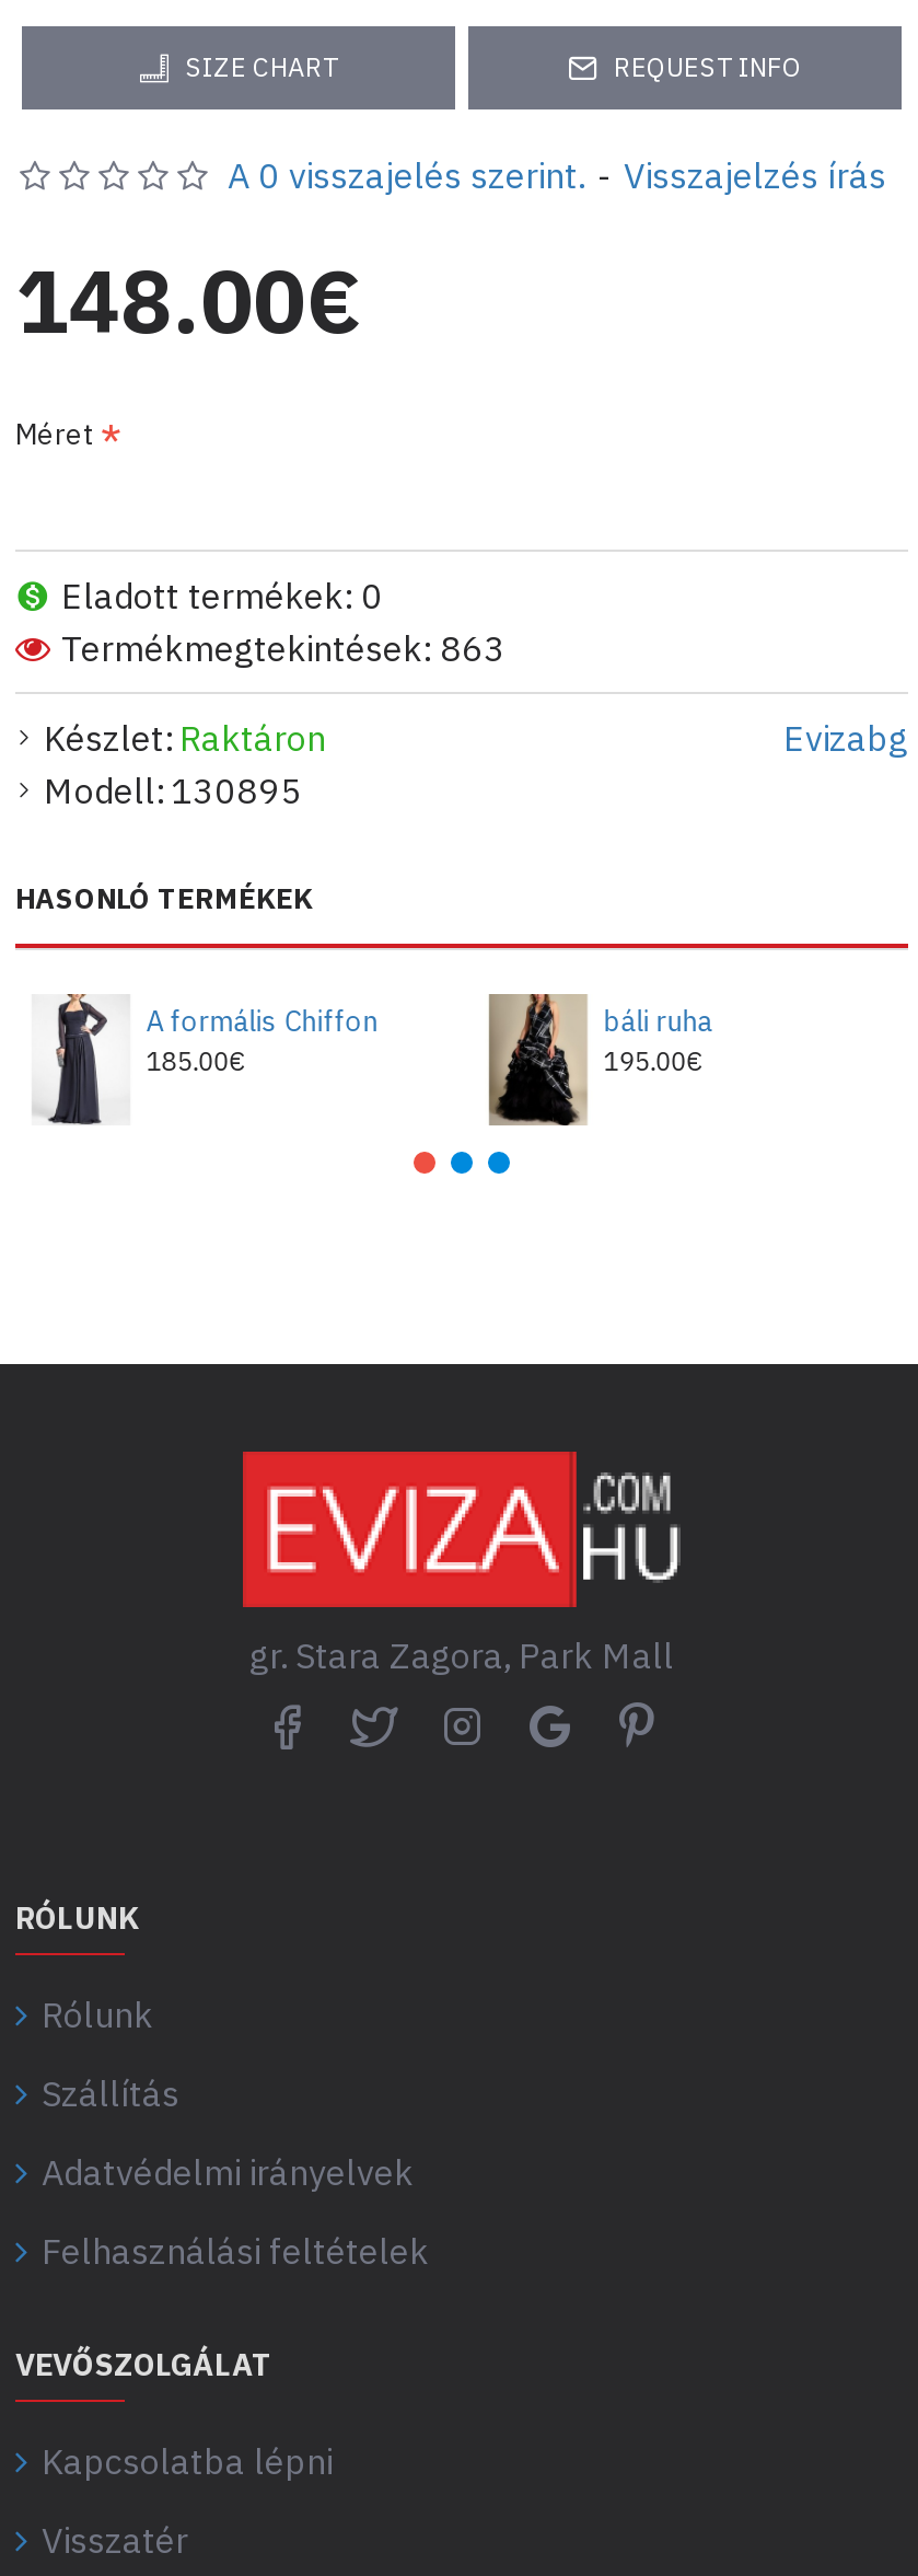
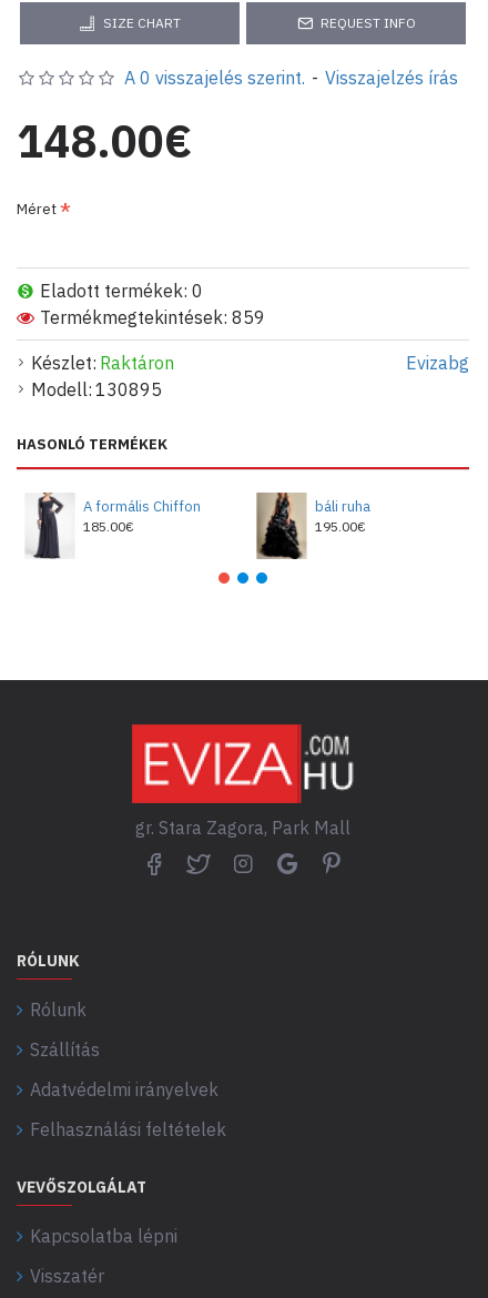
[61,627,506,671] Termékmegtekintések: 863 -> [40,307,265,329] Termékmegtekintések: 859

